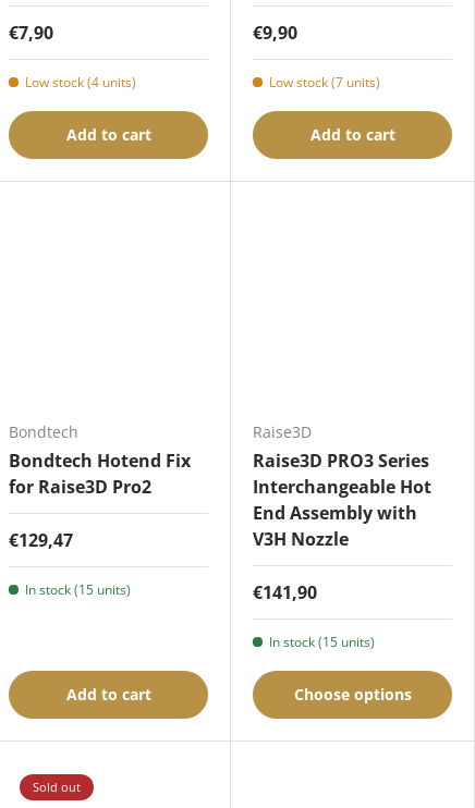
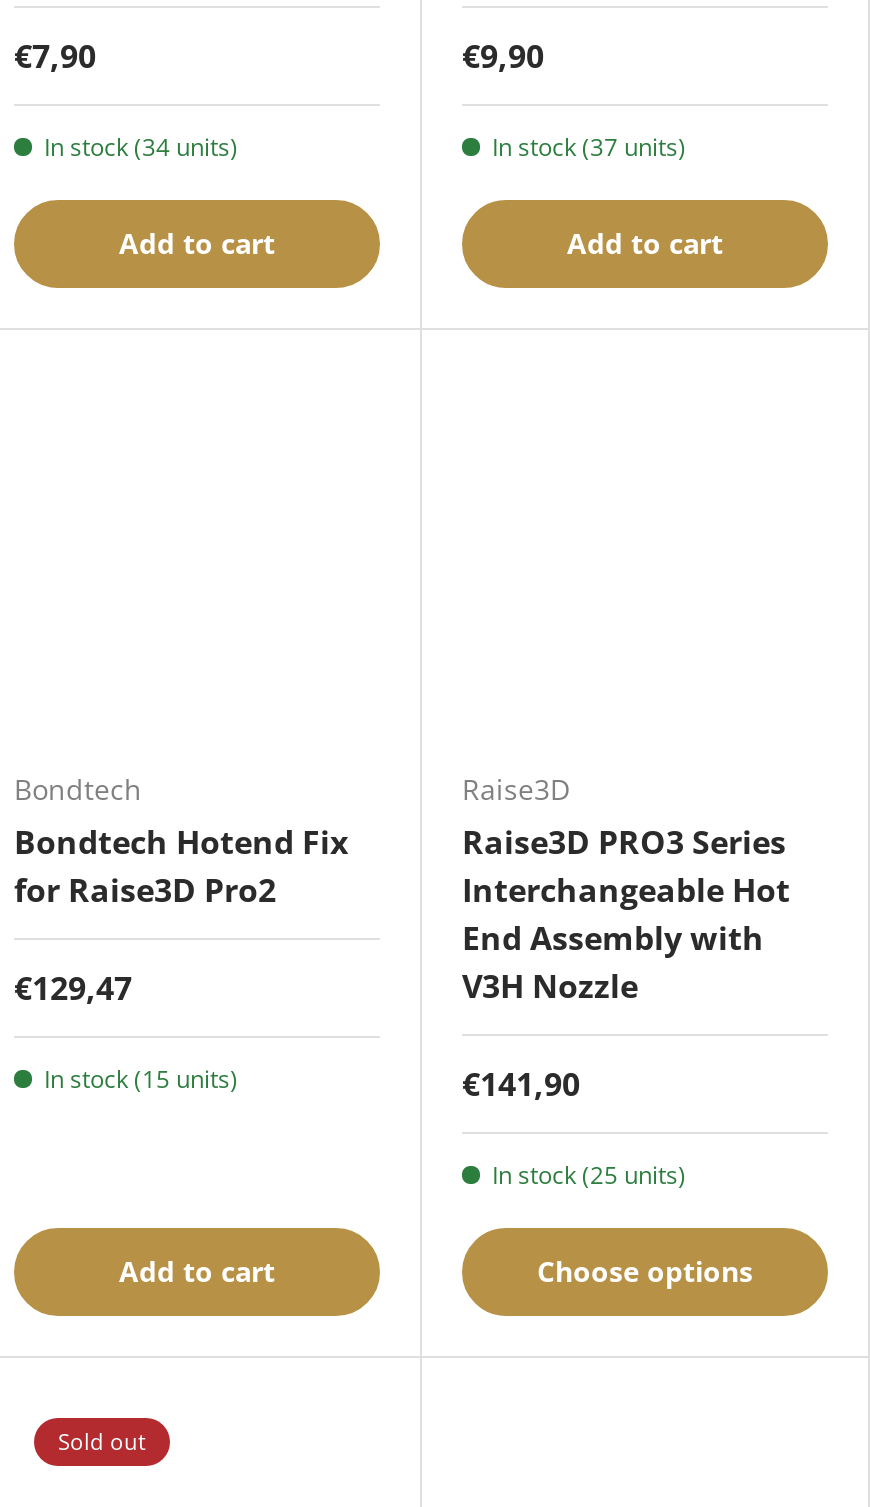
[25,73,136,91] Low stock (4 units) -> [44,129,238,163] In stock (34 units)
[269,73,380,91] Low stock (7 units) -> [492,129,686,163] In stock (37 units)
[269,633,375,651] In stock (15 units) -> [492,1157,686,1191] In stock (25 units)

